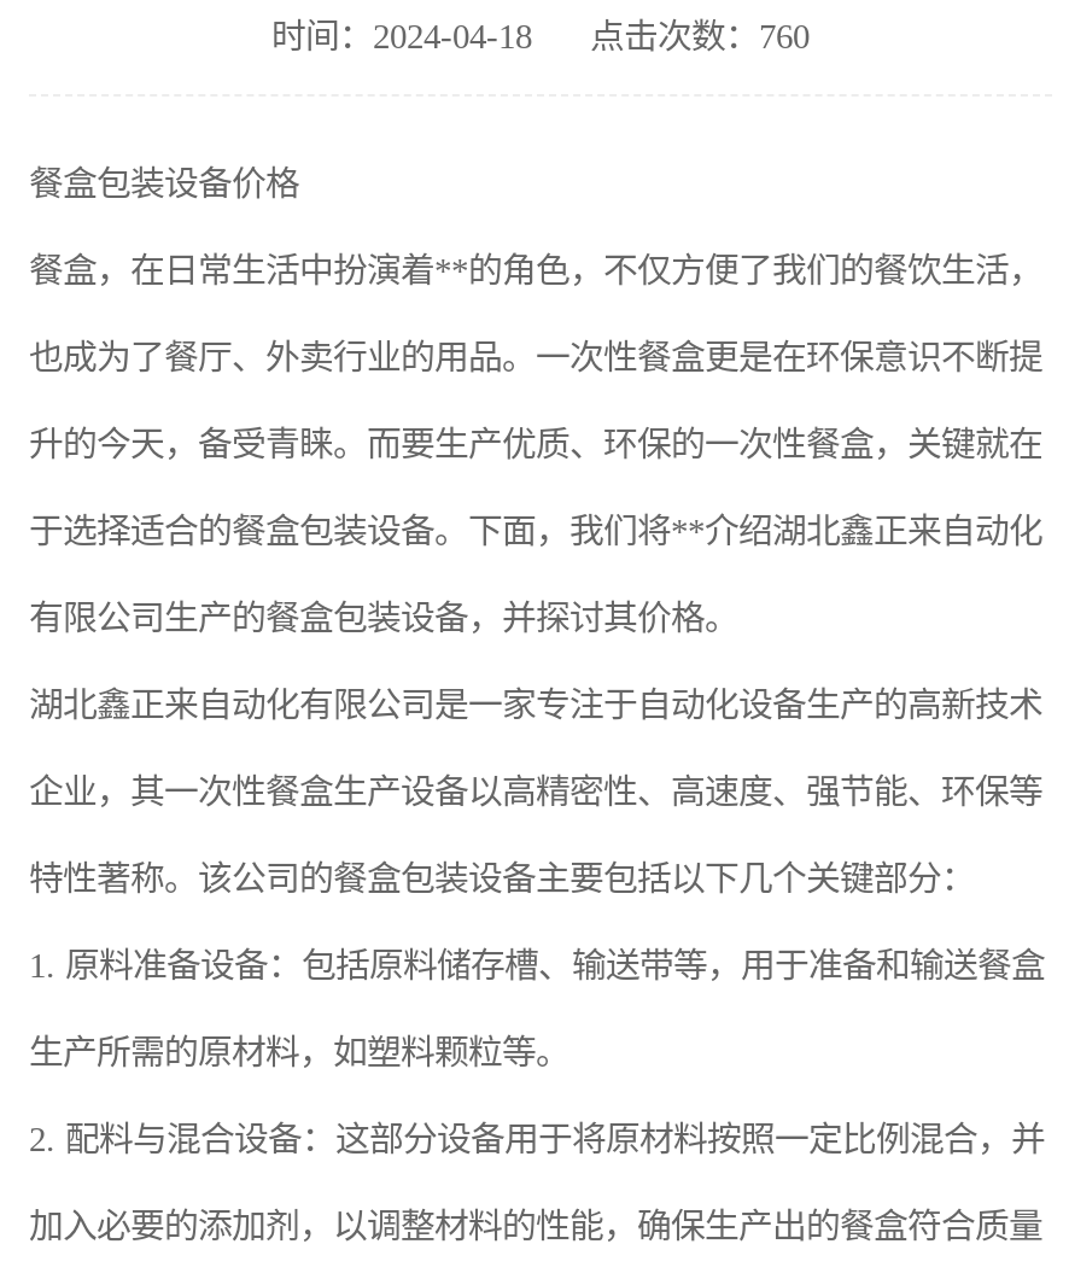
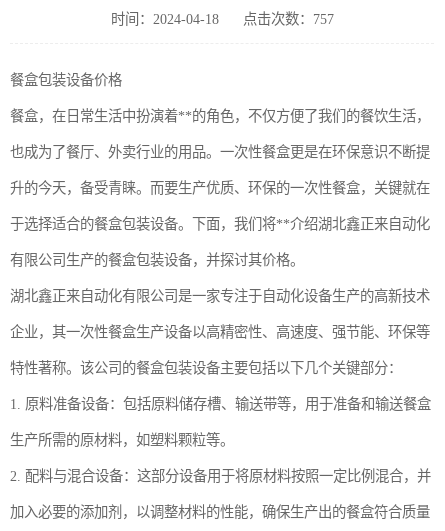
[271,17,810,56] 时间：2024-04-18 点击次数：760 -> [110,11,333,27] 时间：2024-04-18 点击次数：757

